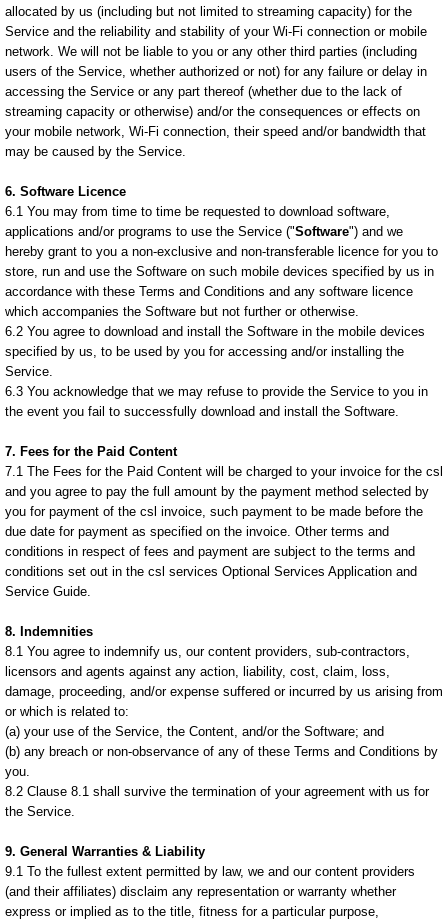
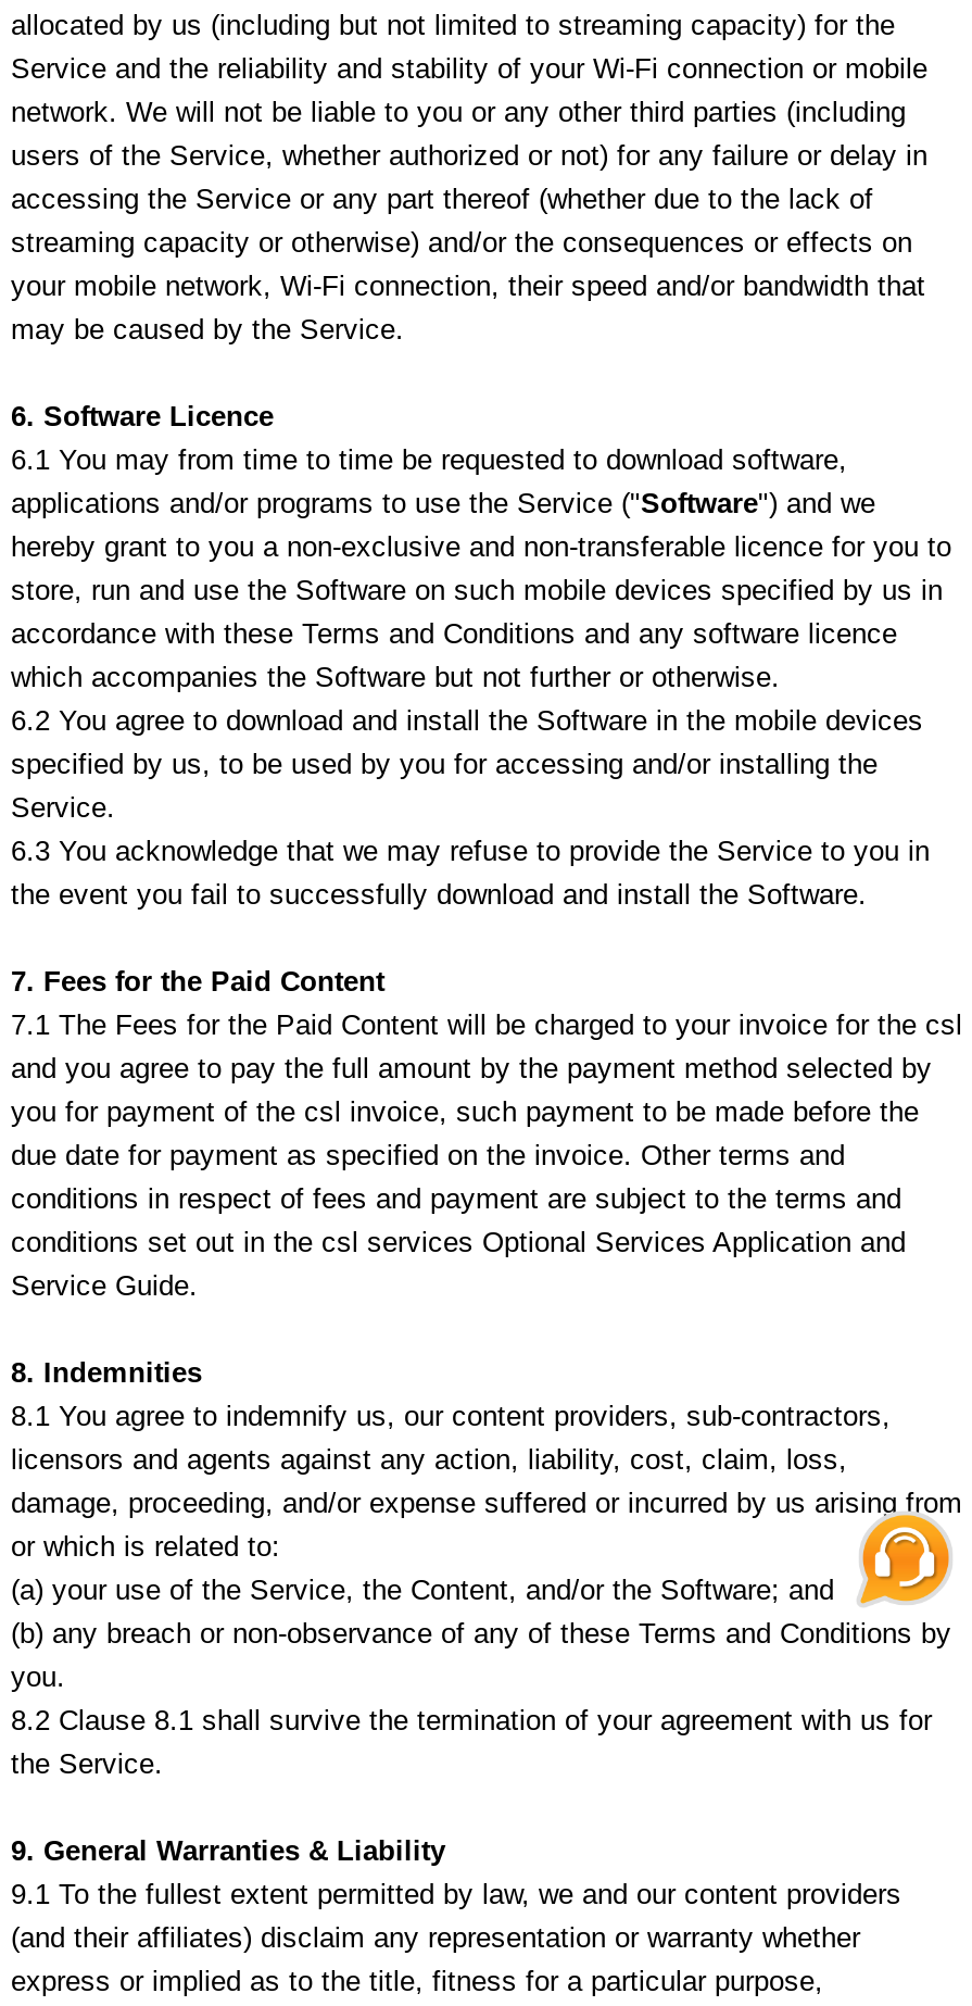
none -> [856,1526,954,1608] [image]

